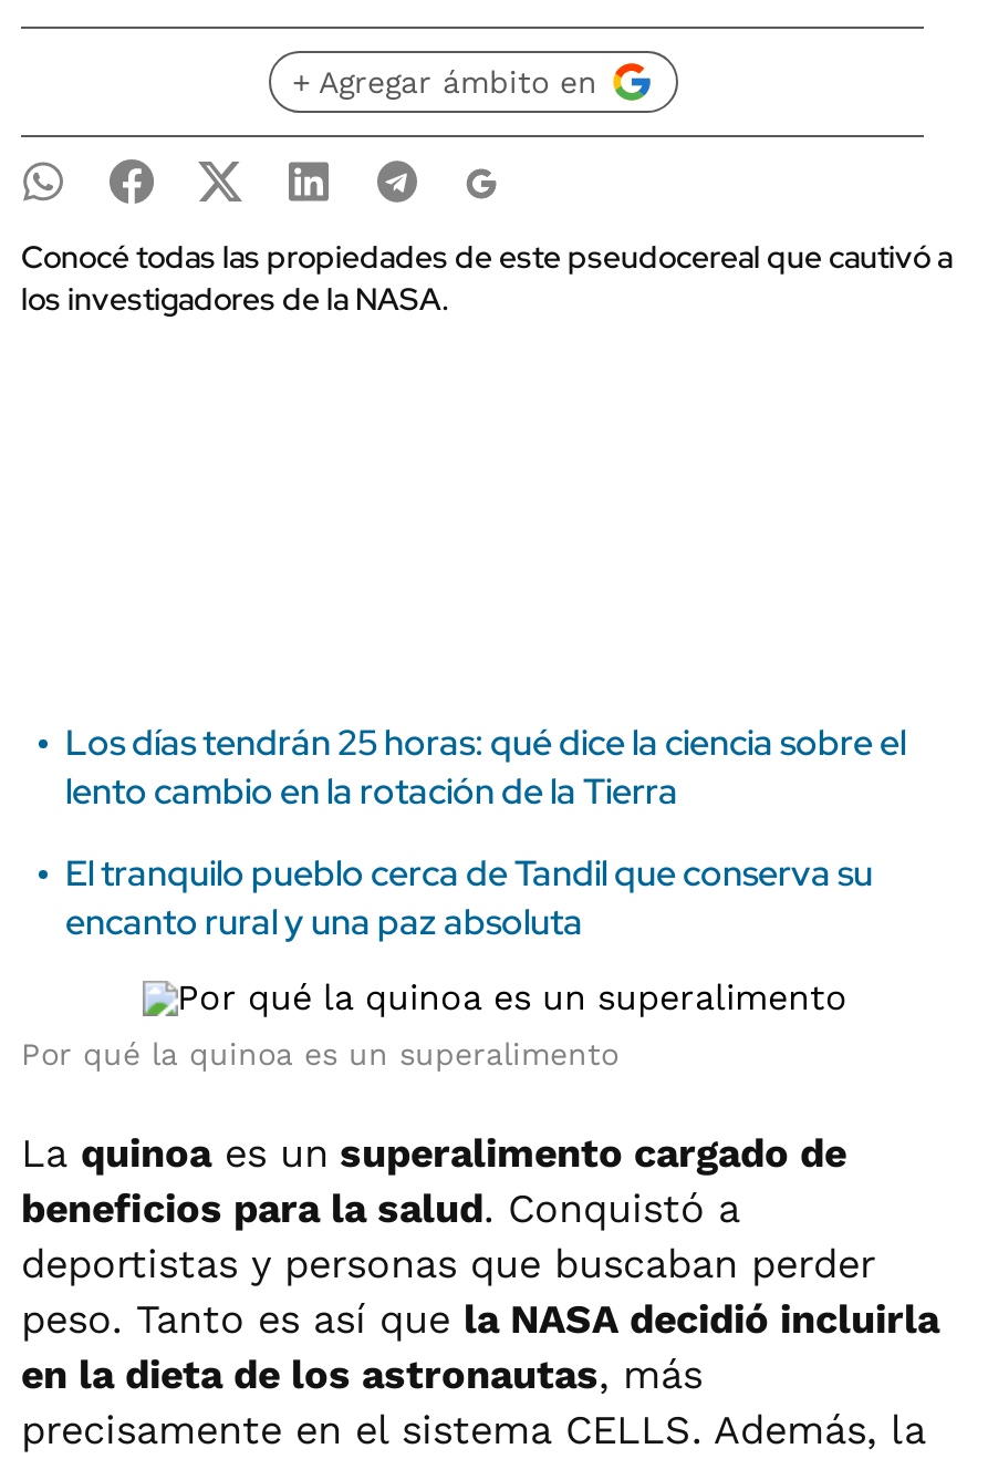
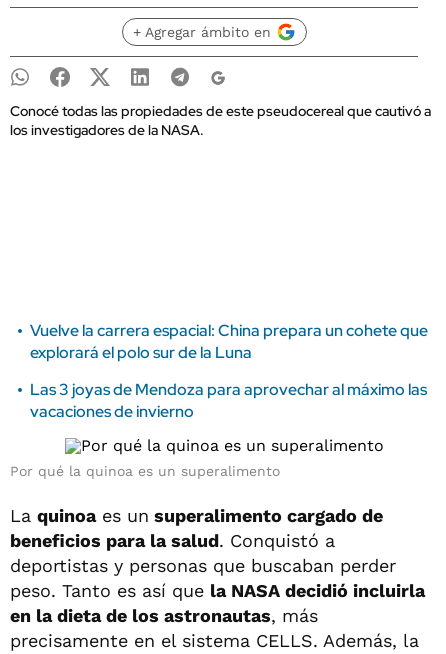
[65,720,906,815] Los días tendrán 25 horas: qué dice la ciencia sobre el | lento cambio en la rotación de la Tierra -> [30,320,428,363] Vuelve la carrera espacial: China prepara un cohete que | explorará el polo sur de la Luna
[65,850,873,945] El tranquilo pueblo cerca de Tandil que conserva su | encanto rural y una paz absoluta -> [30,379,427,422] Las 3 joyas de Mendoza para aprovechar al máximo las | vacaciones de invierno

